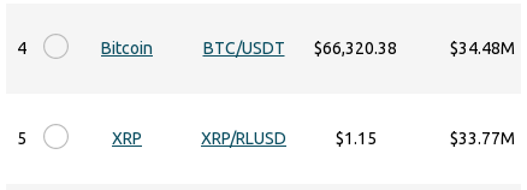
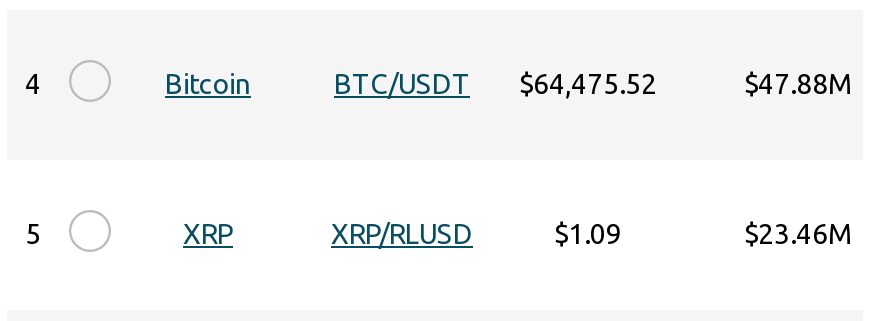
[314,38,514,58] $66,320.38 | $34.48M -> [519,68,852,100] $64,475.52 | $47.88M
[335,129,514,148] $1.15 | $33.77M -> [554,218,852,250] $1.09 | $23.46M

